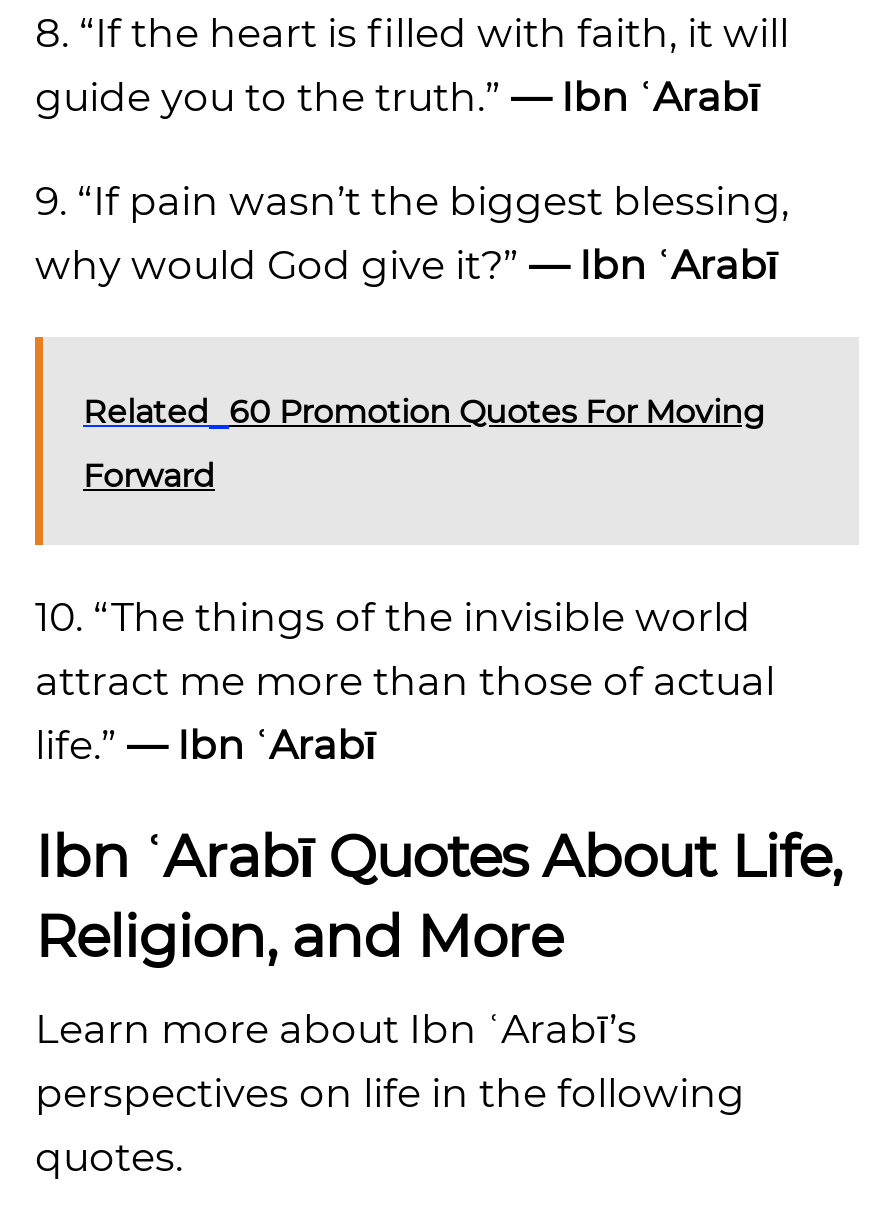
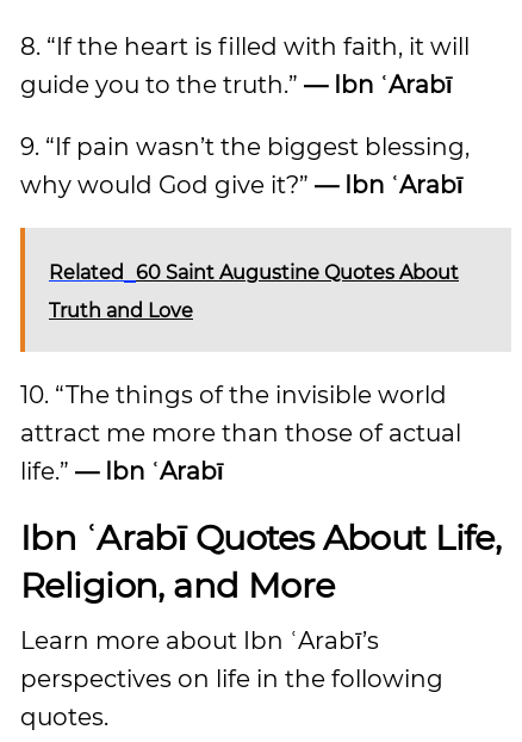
[83,393,765,431] Related 60 Promotion Quotes For Moving -> [49,261,459,284] Related 60 Saint Augustine Quotes About
[83,457,215,495] Forward -> [49,299,193,322] Truth and Love

